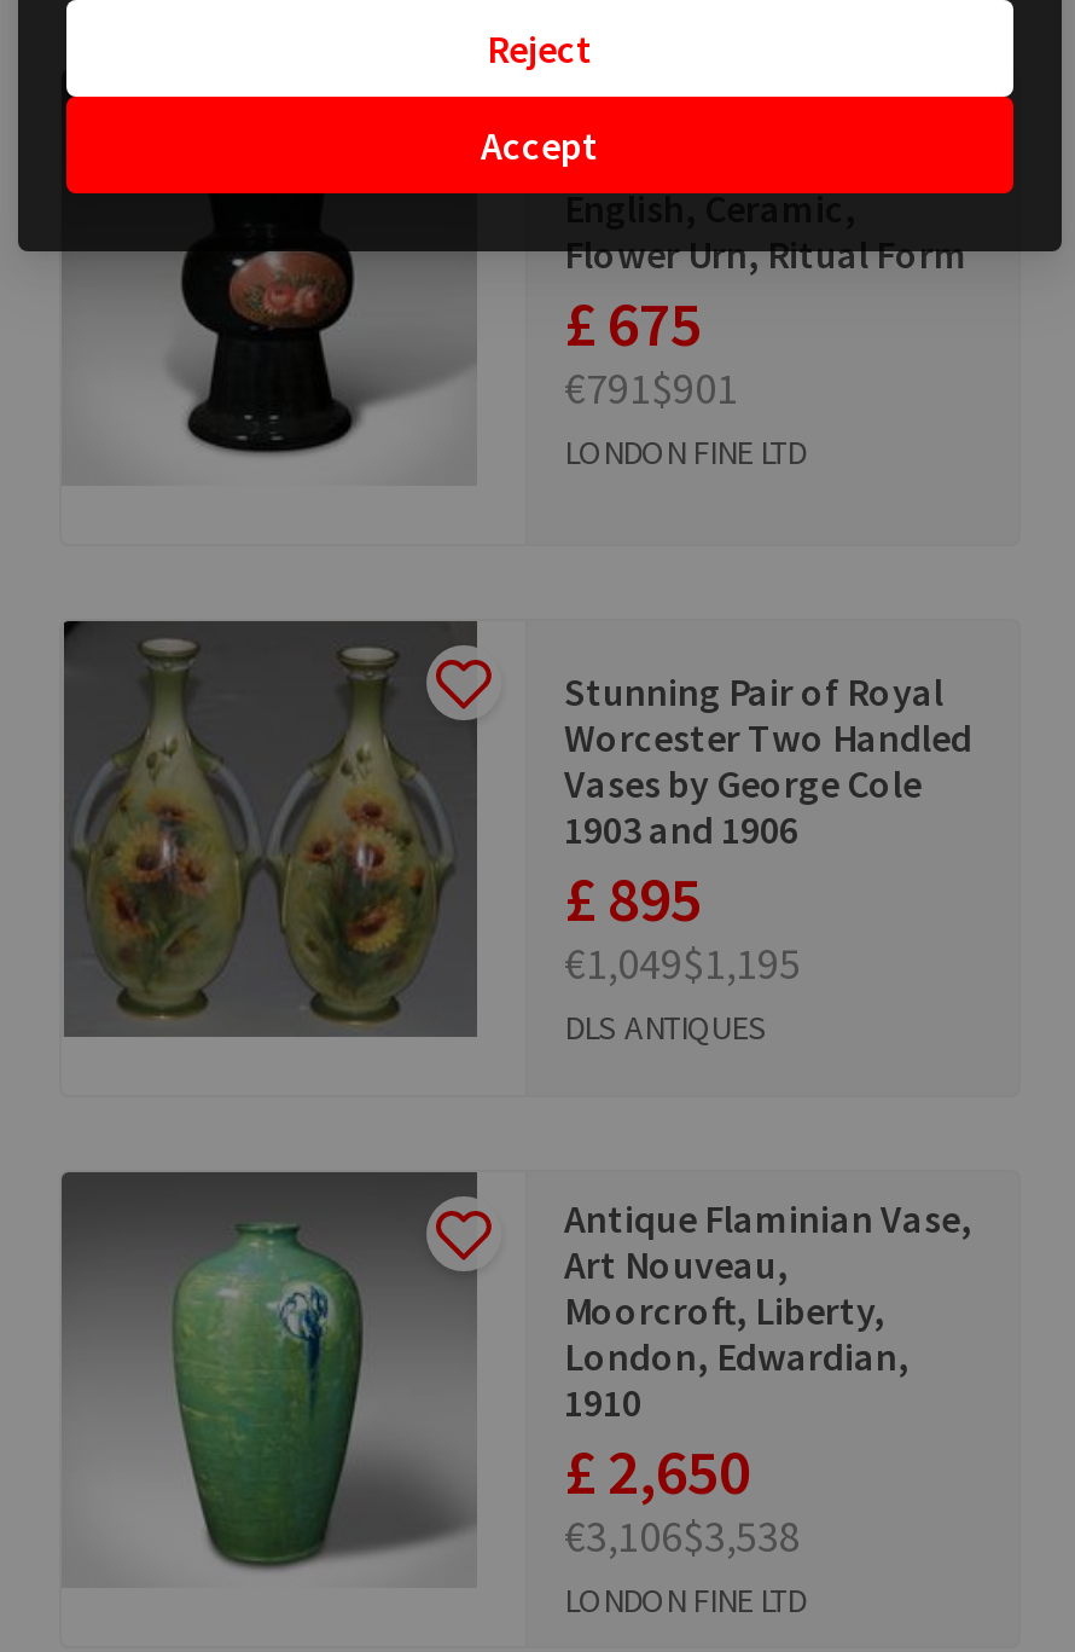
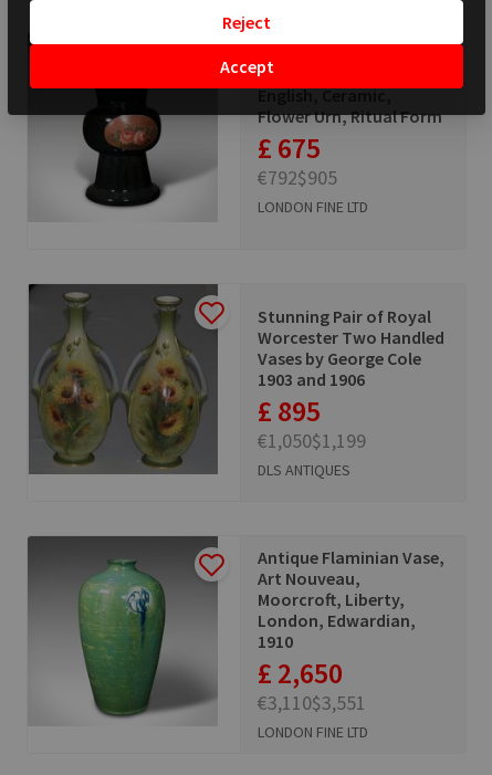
[564,360,738,416] €791$901 -> [258,165,337,190] €792$905
[564,934,801,990] €1,049$1,195 -> [258,427,366,453] €1,050$1,199
[564,1508,801,1564] €3,106$3,538 -> [258,690,366,715] €3,110$3,551

